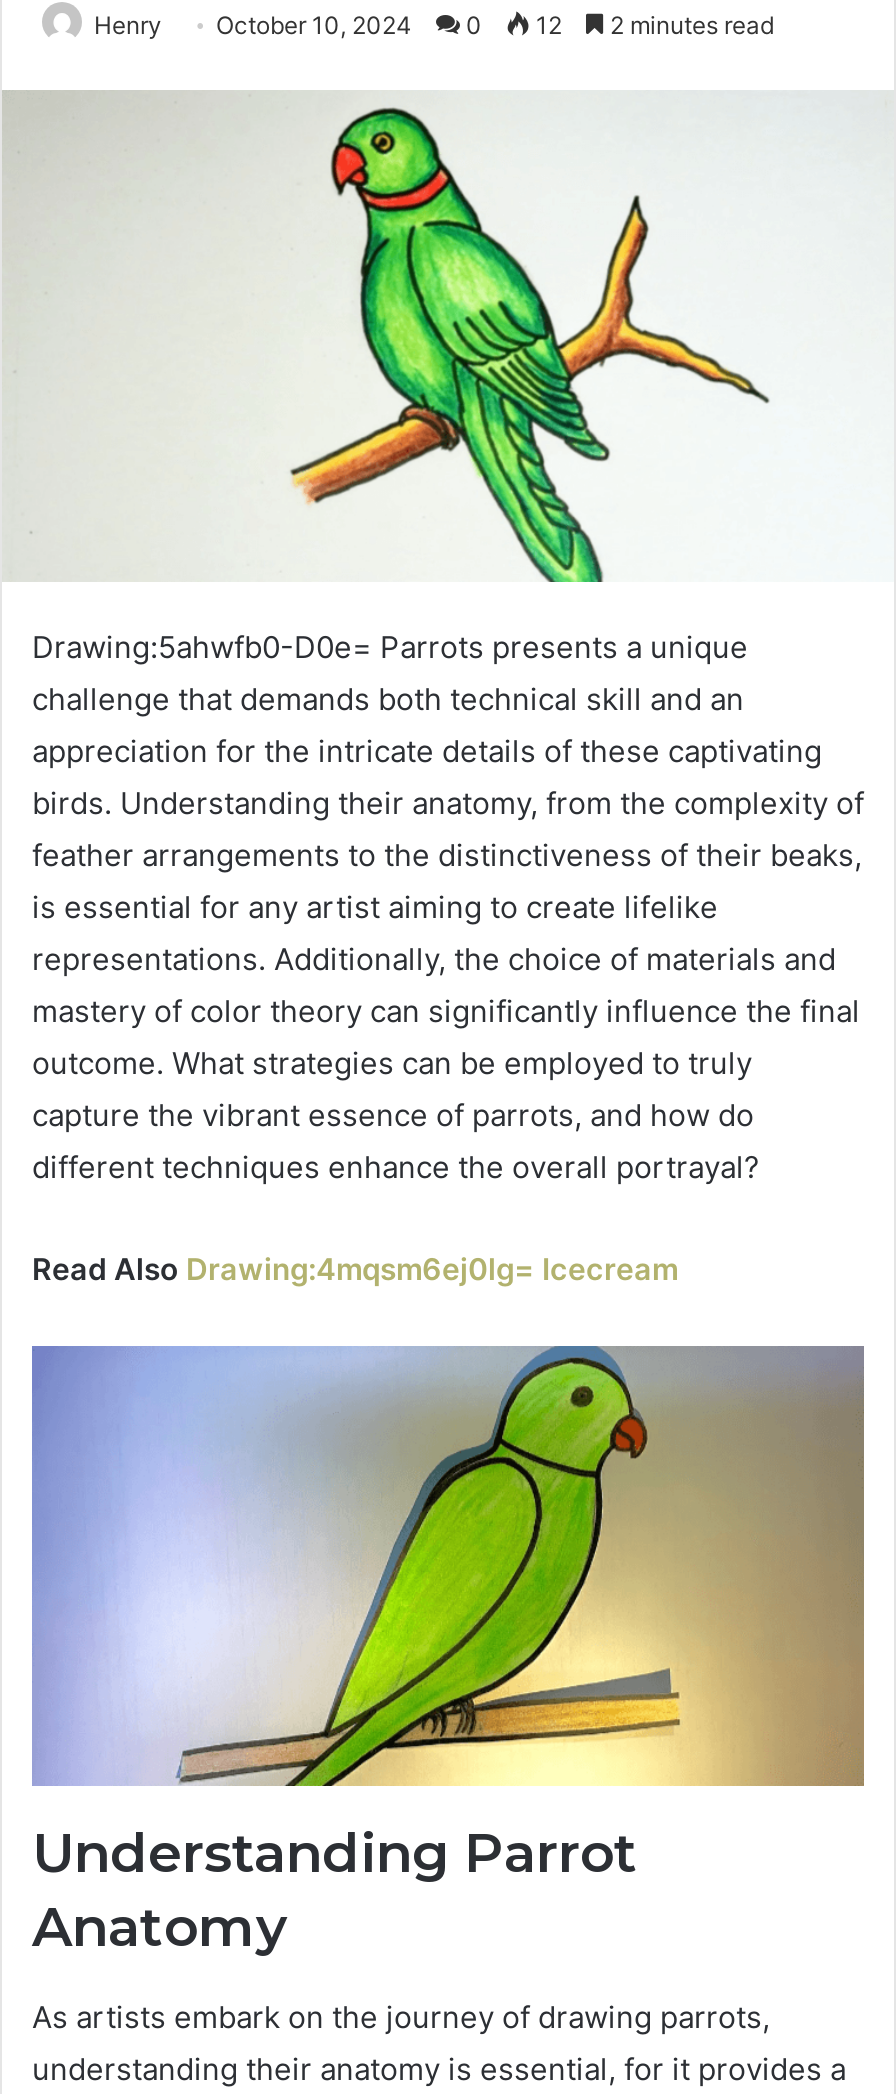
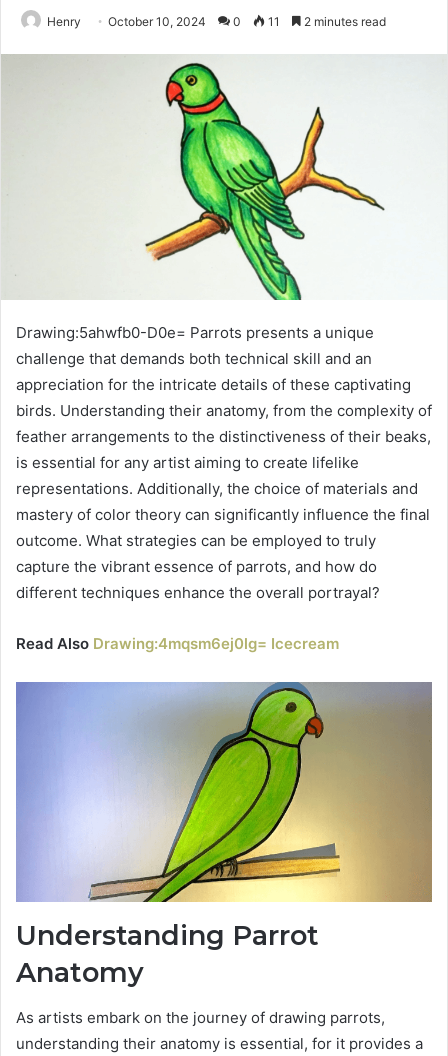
[94,10,774,40] Henry October 10, 2024 0 12 2 minutes read -> [47,14,386,29] Henry October 10, 2024 0 11 2 minutes read

